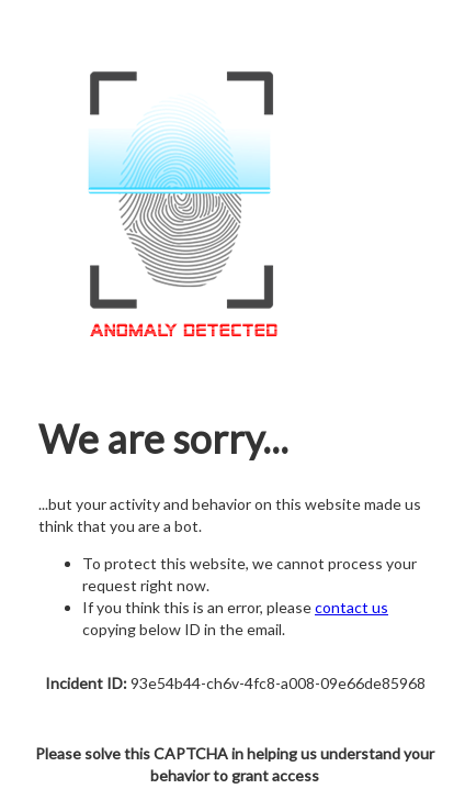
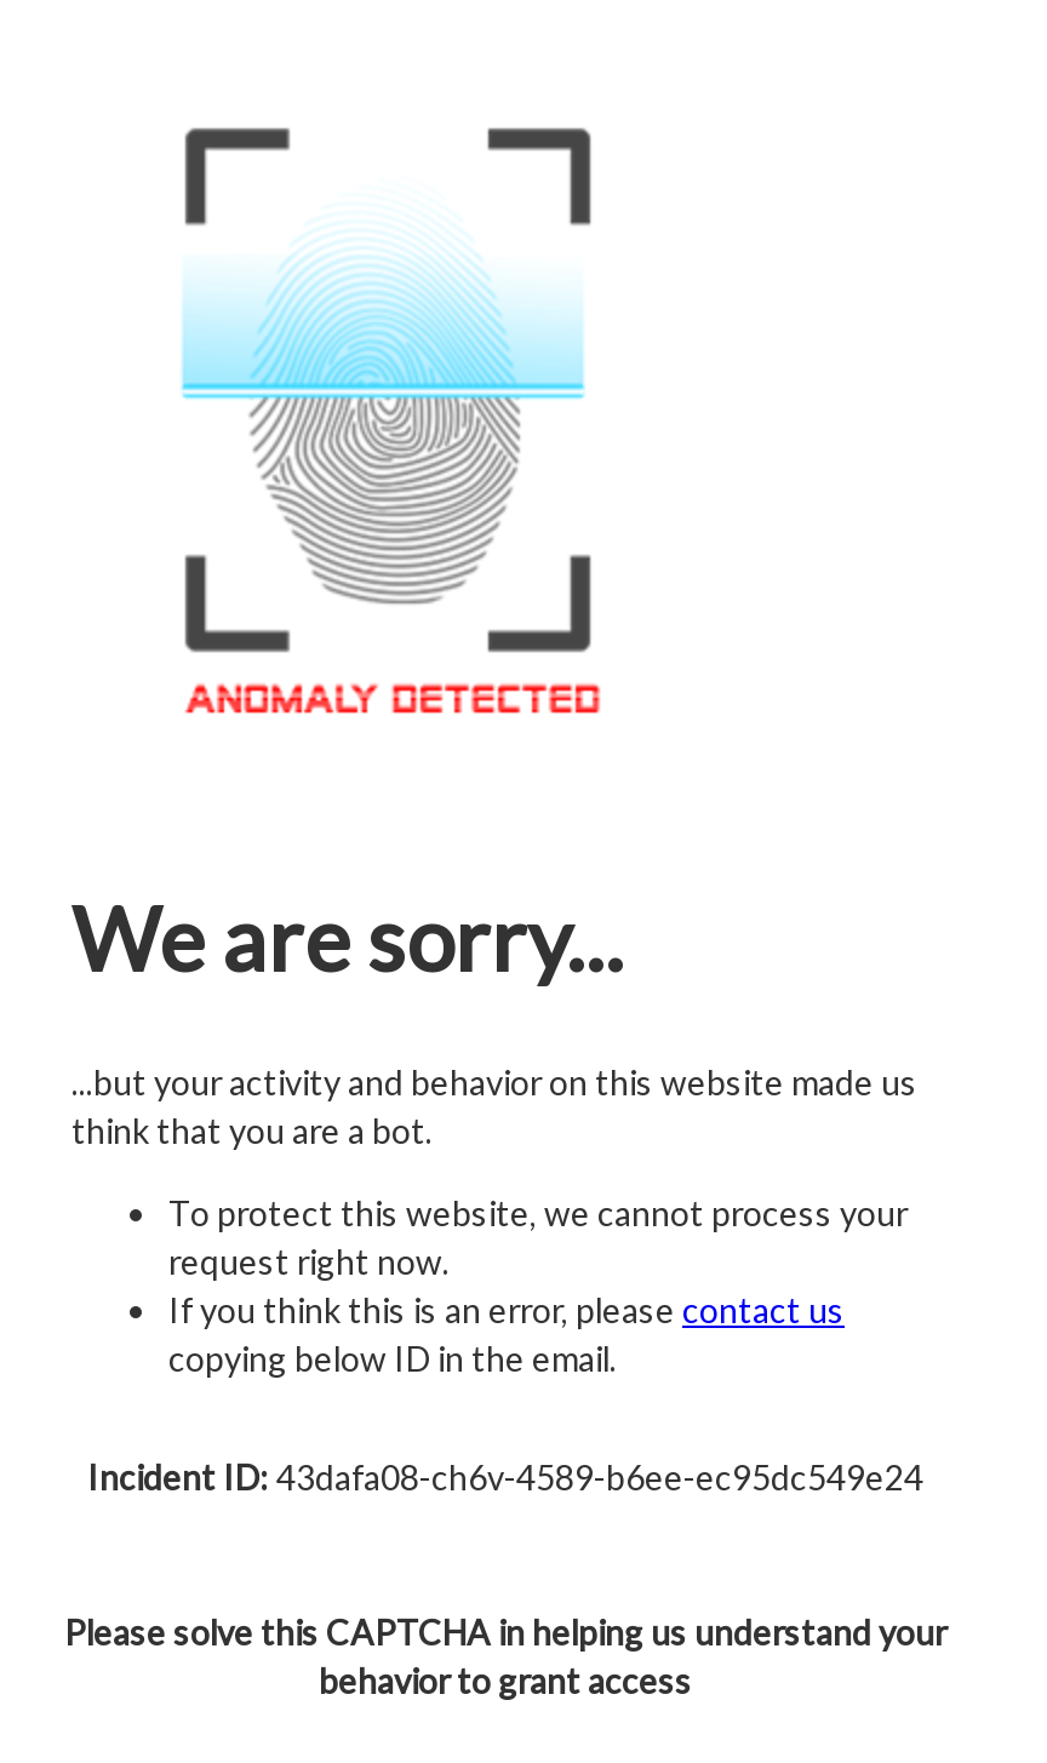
[44,674,425,693] Incident ID: 93e54b44-ch6v-4fc8-a008-09e66de85968 -> [87,1457,923,1498] Incident ID: 43dafa08-ch6v-4589-b6ee-ec95dc549e24

